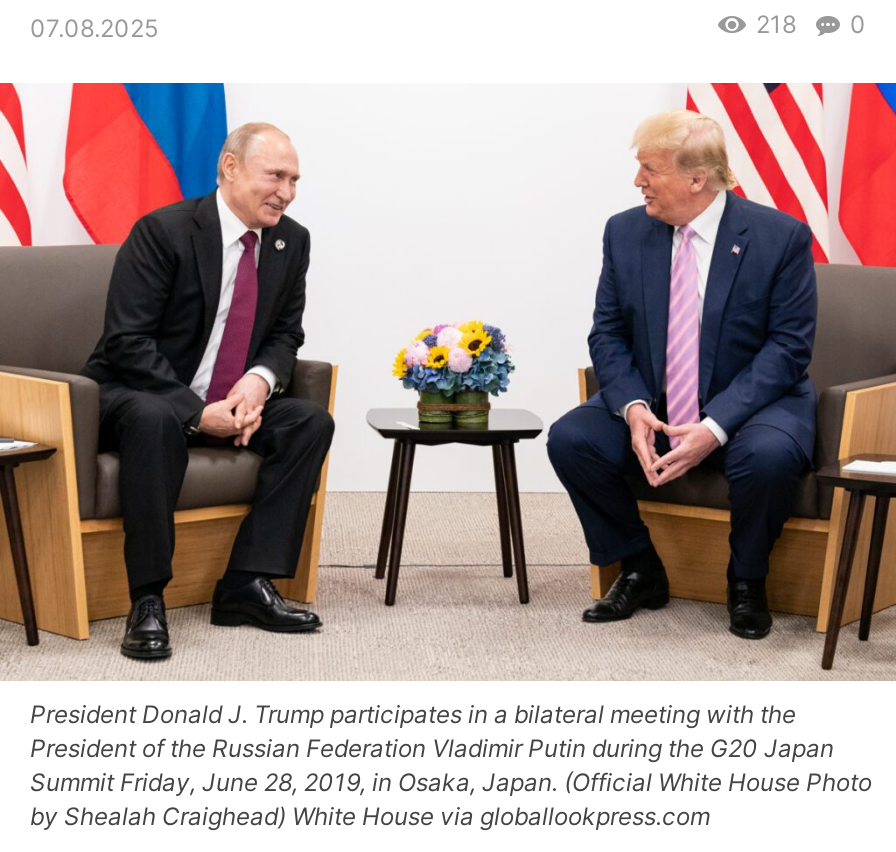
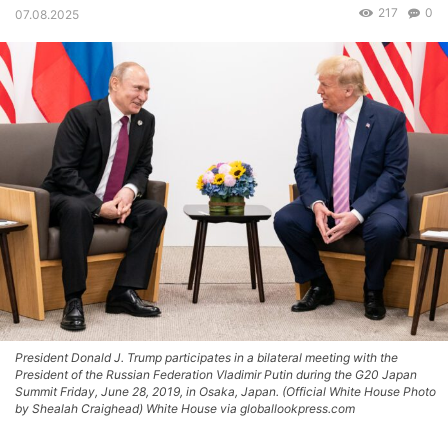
[756,9,866,39] 218 0 -> [378,5,433,20] 217 0

